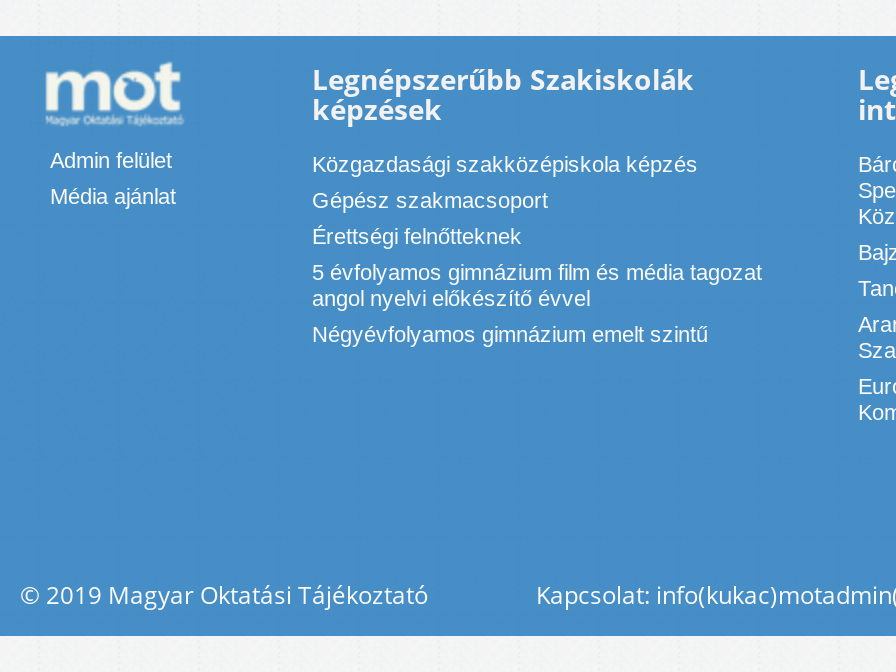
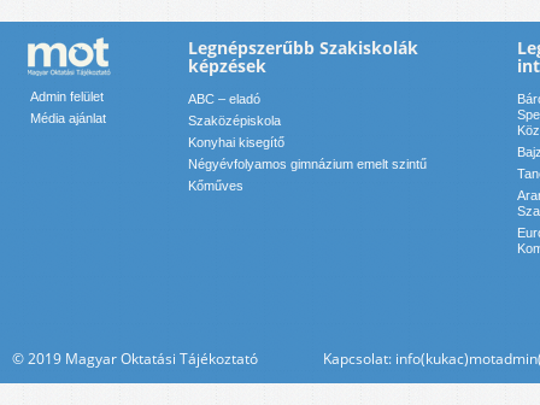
[312,152,762,310] Közgazdasági szakközépiskola képzés | Gépész szakmacsoport | Érettségi felnőtteknek | 5 évfolyamos gimnázium film és média tagozat | angol nyelvi előkészítő évvel -> [188,92,284,150] ABC – eladó | Szaközépiskola | Konyhai kisegítő
none -> [188,179,243,193] Kőműves
moved [312,322,708,346] -> [188,157,427,171]: Négyévfolyamos gimnázium emelt szintű

